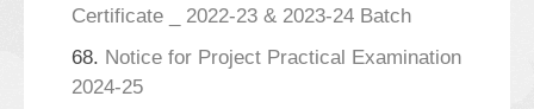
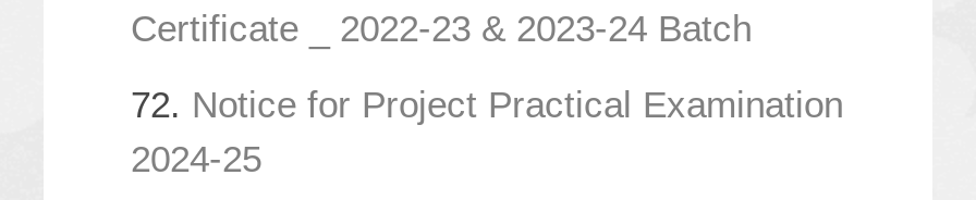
[72,46,461,69] 68. Notice for Project Practical Examination -> [131,85,843,126] 72. Notice for Project Practical Examination

